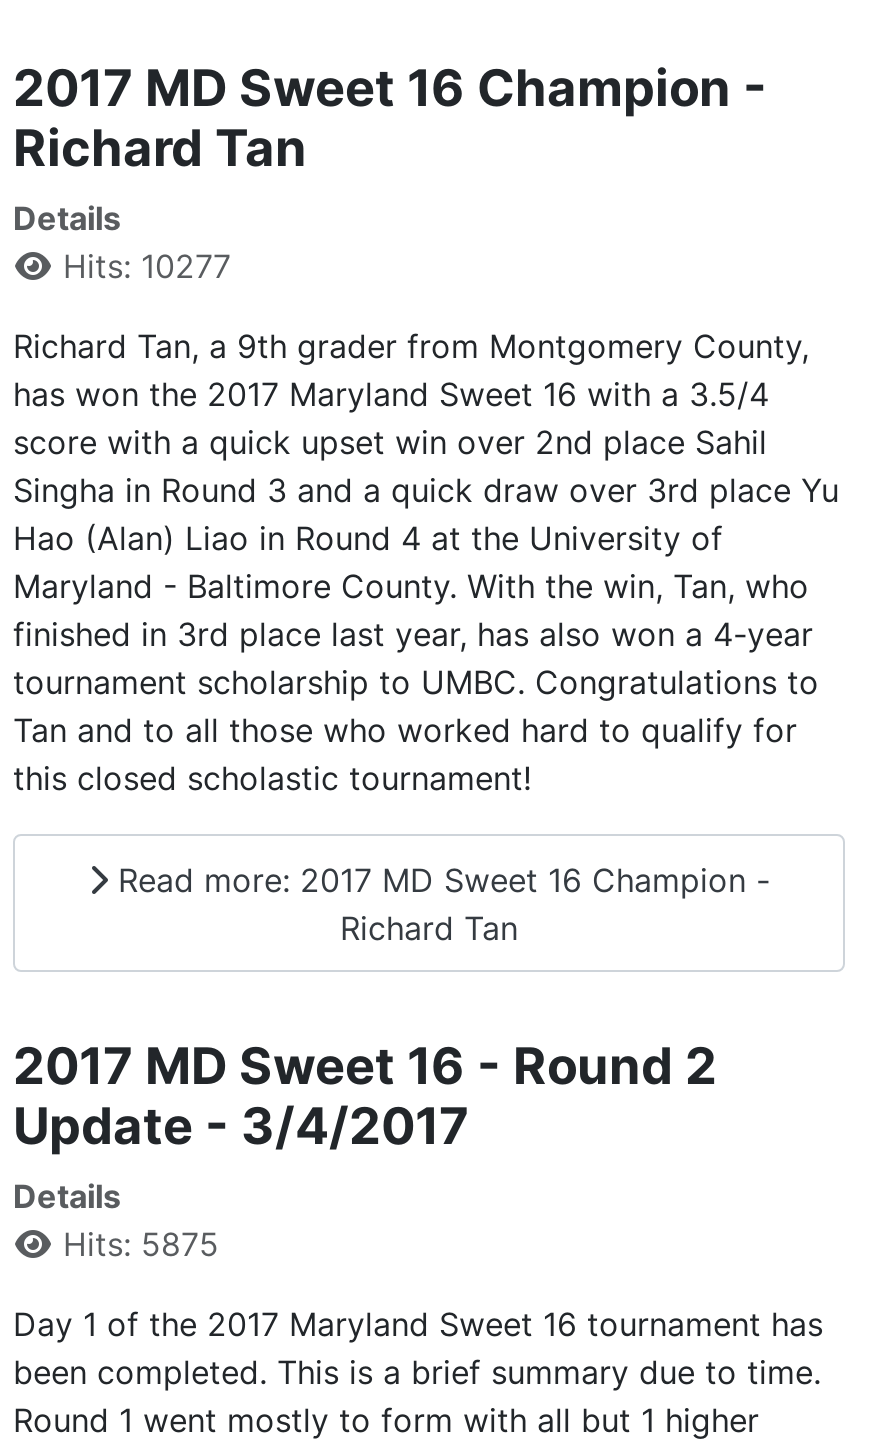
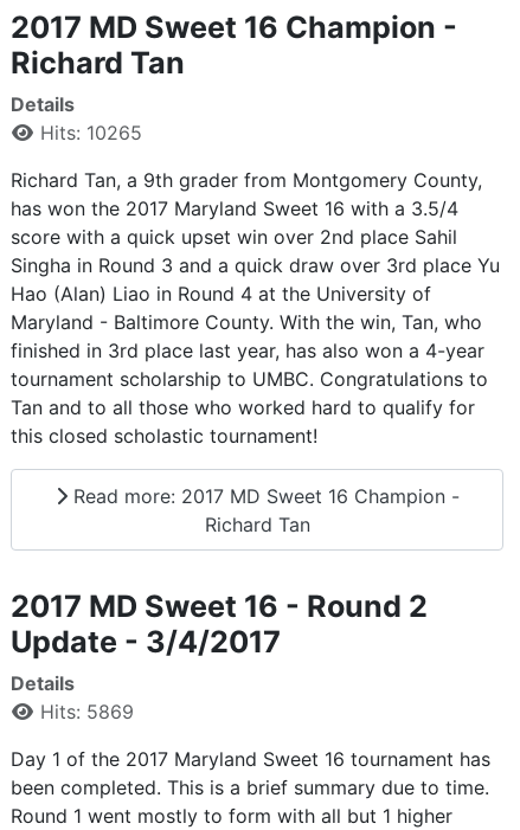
[63,246,231,286] Hits: 10277 -> [40,121,142,144] Hits: 10265
[63,1224,219,1264] Hits: 5875 -> [40,700,134,724] Hits: 5869

